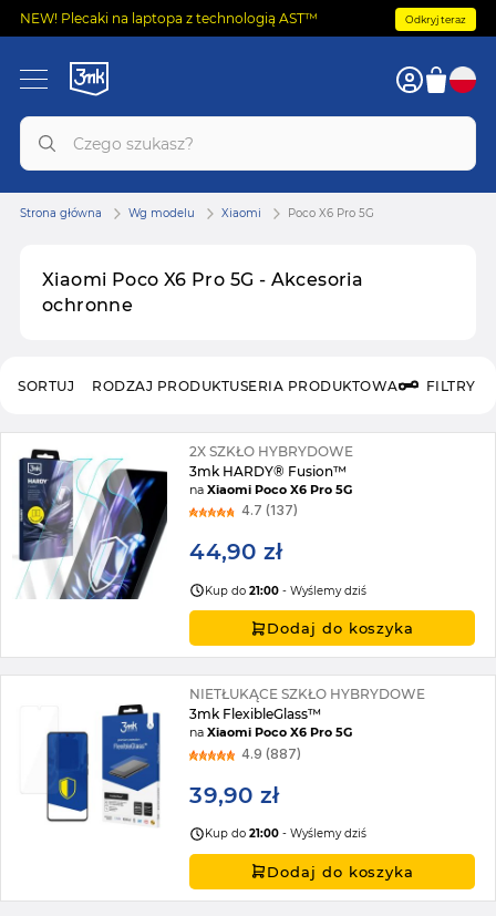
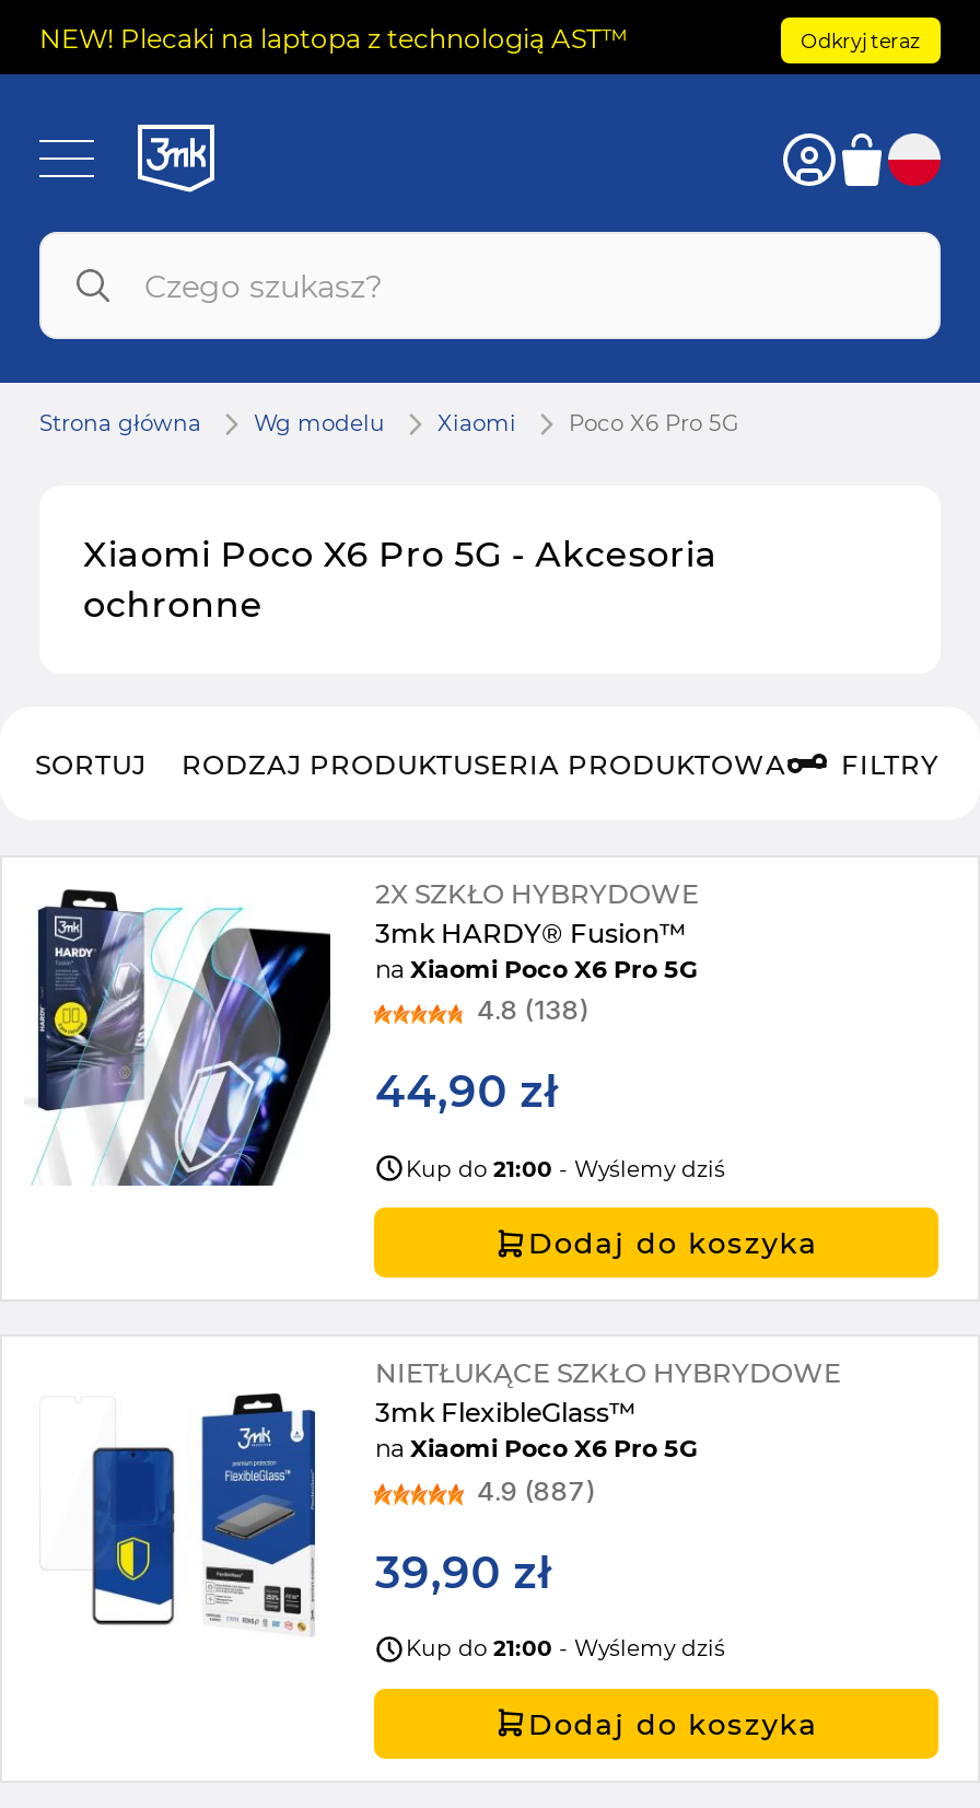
[241,502,298,519] 4.7 (137) -> [476,994,588,1027] 4.8 (138)

